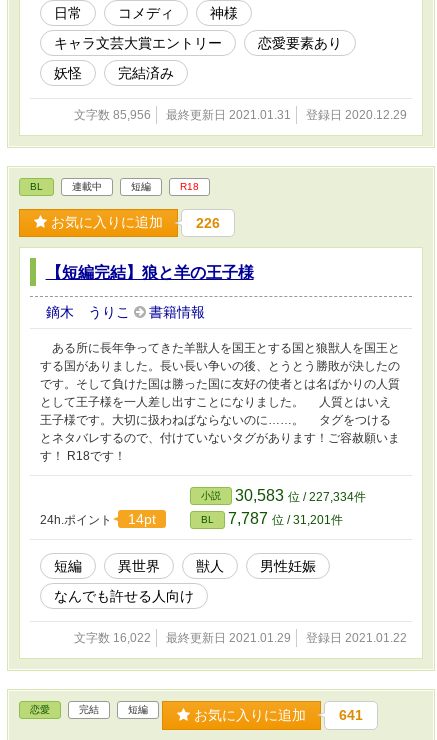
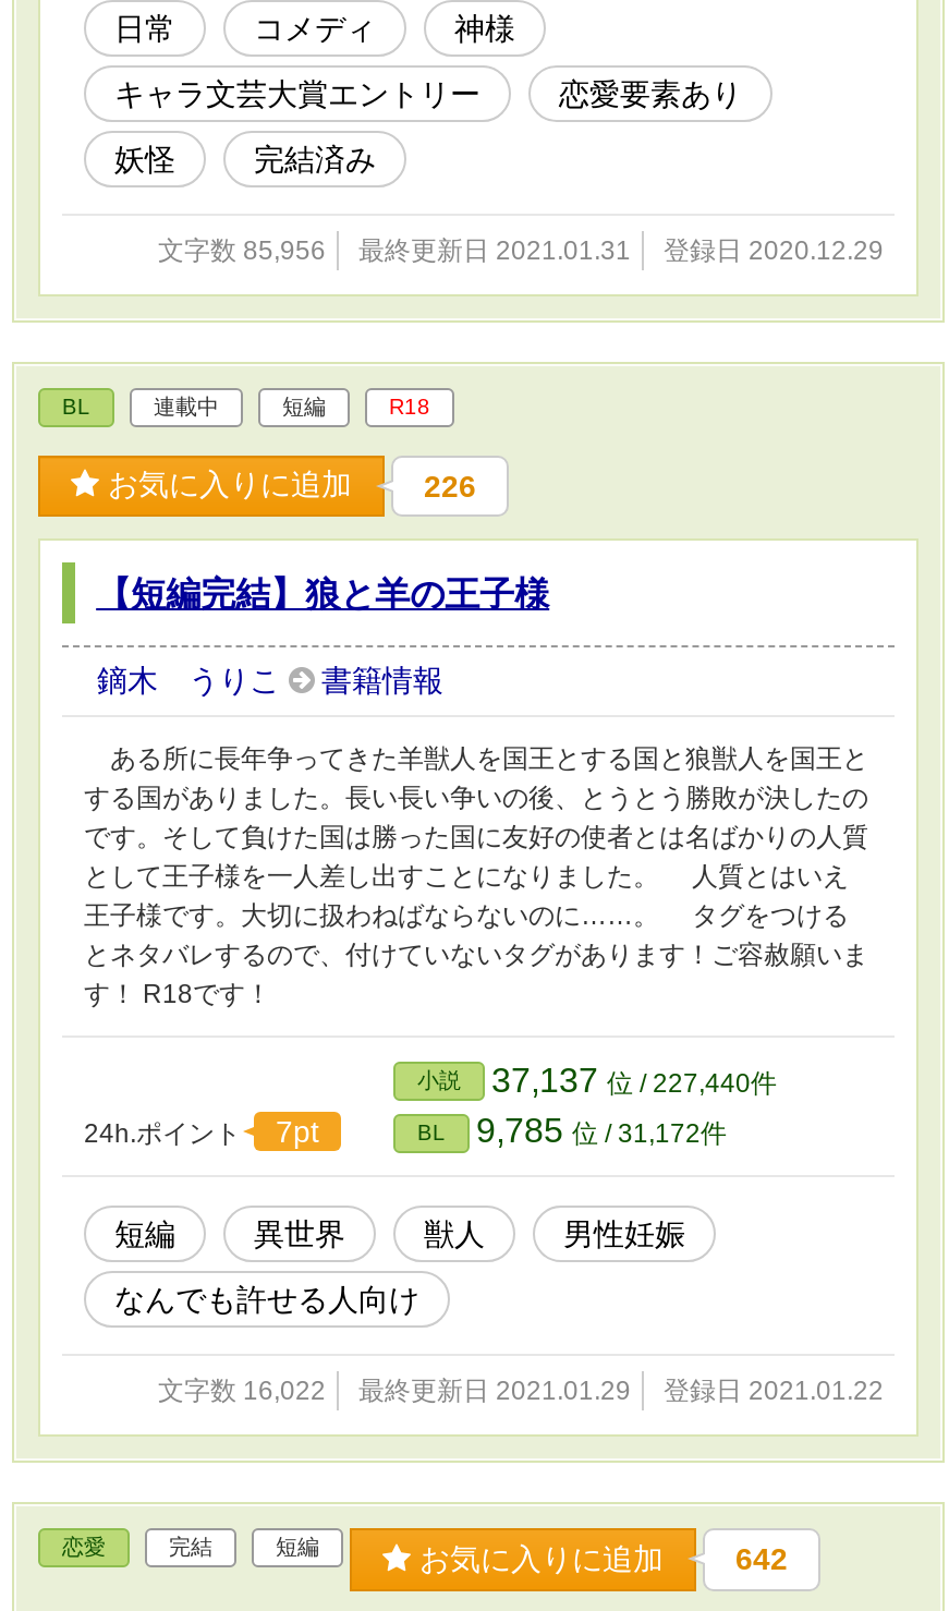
[201,487,366,504] 小説 30,583位 / 227,334件 -> [417,1062,777,1099] 小説 37,137位 / 227,440件
[40,511,156,527] 24h.ポイント 14pt -> [84,1114,319,1149] 24h.ポイント 7pt
[201,510,343,527] BL 7,787位 / 31,201件 -> [417,1112,727,1149] BL 9,785位 / 31,172件
[339,707,363,723] 641 -> [735,1542,788,1577] 642

